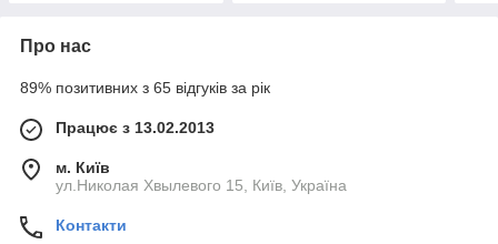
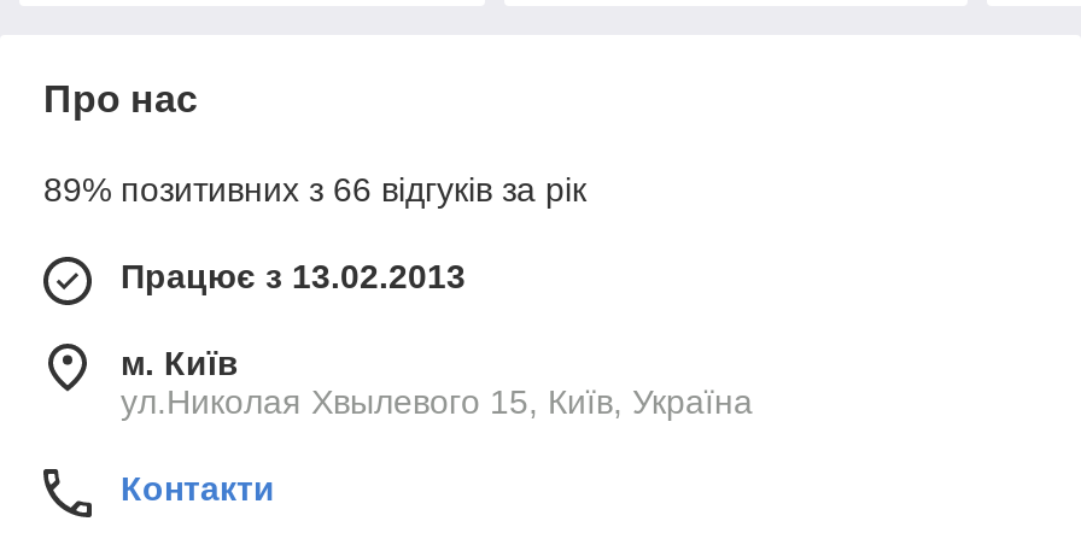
[20,79,270,96] 89% позитивних з 65 відгуків за рік -> [43,170,586,208] 89% позитивних з 66 відгуків за рік

